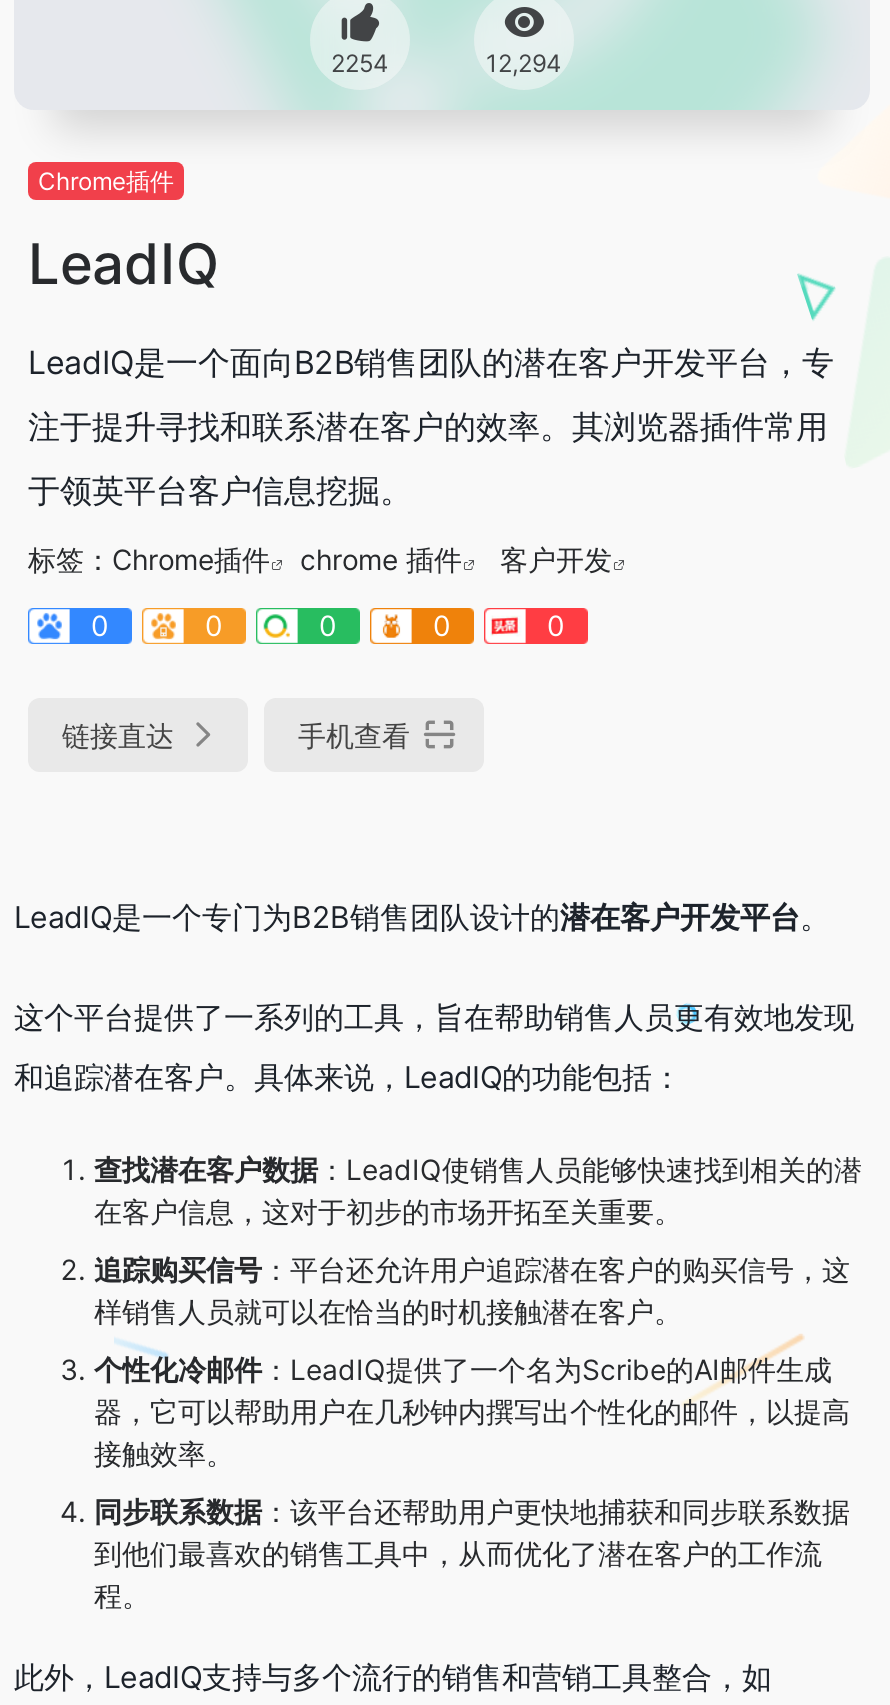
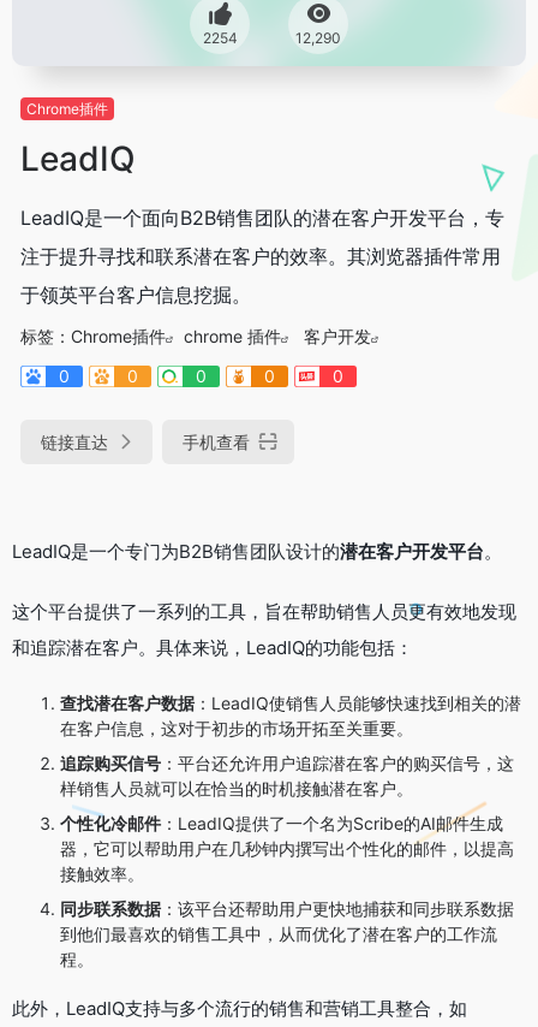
[486,49,562,79] 12,294 -> [295,29,341,47] 12,290

